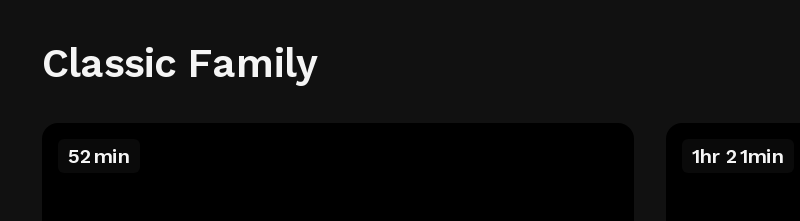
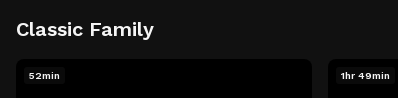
[692,145,784,167] 1hr 21min -> [341,70,390,81] 1hr 49min

